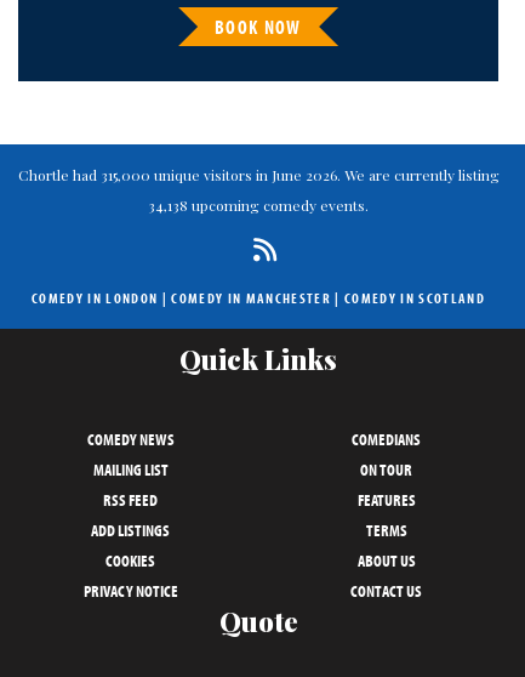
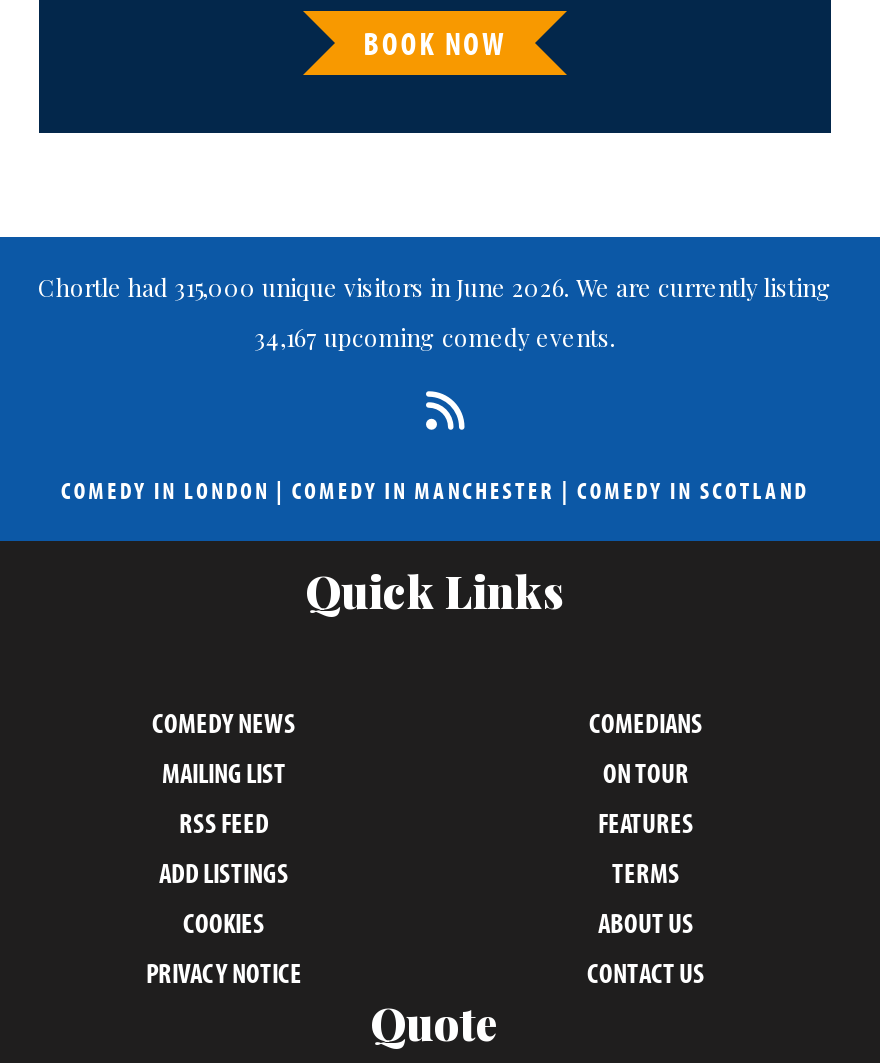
[148,195,369,215] 34,138 upcoming comedy events. -> [254,321,616,353] 34,167 upcoming comedy events.

